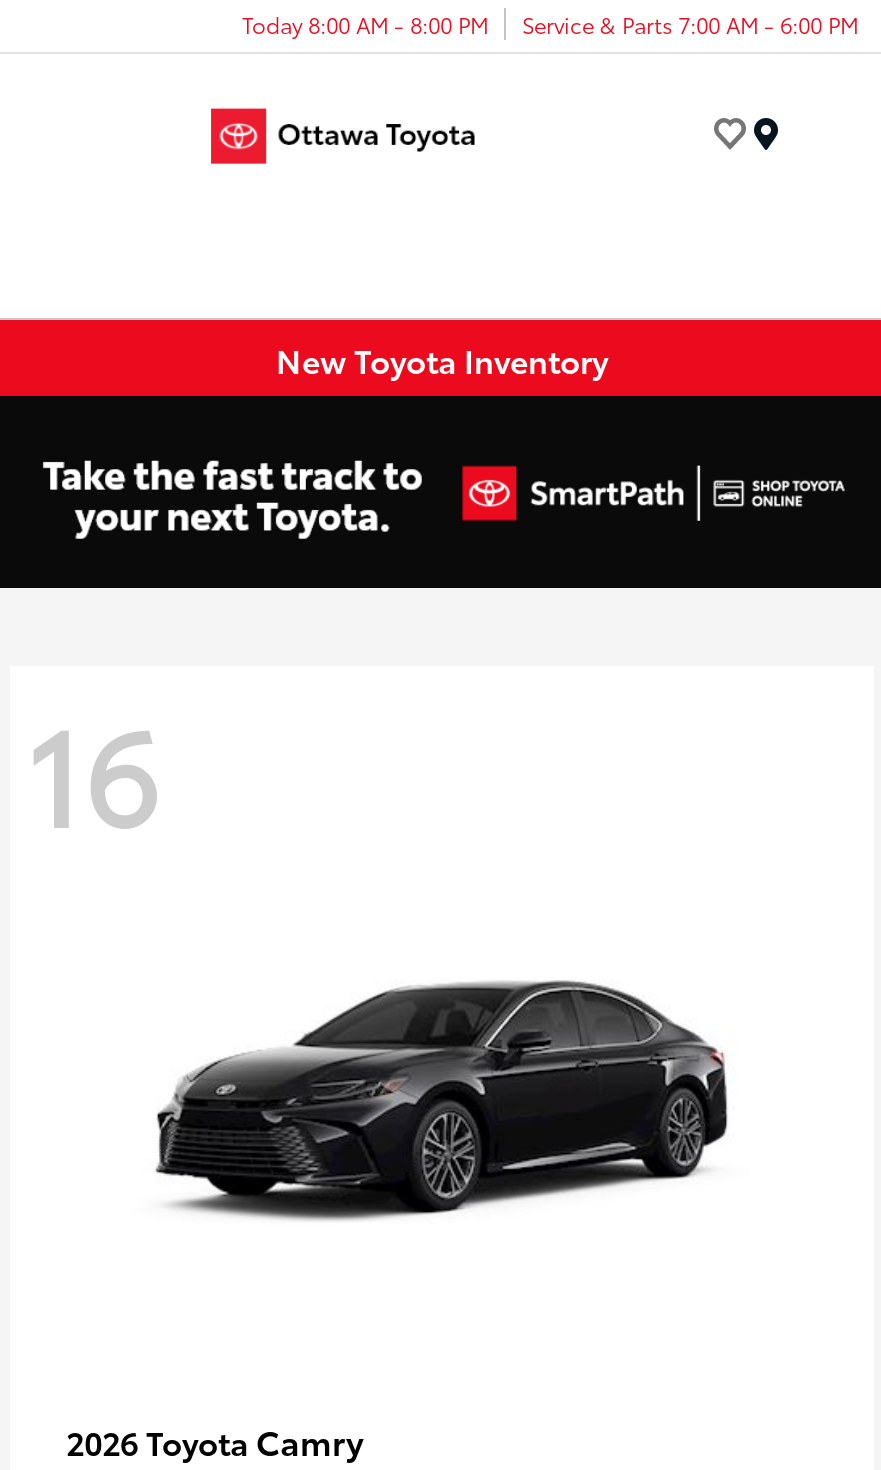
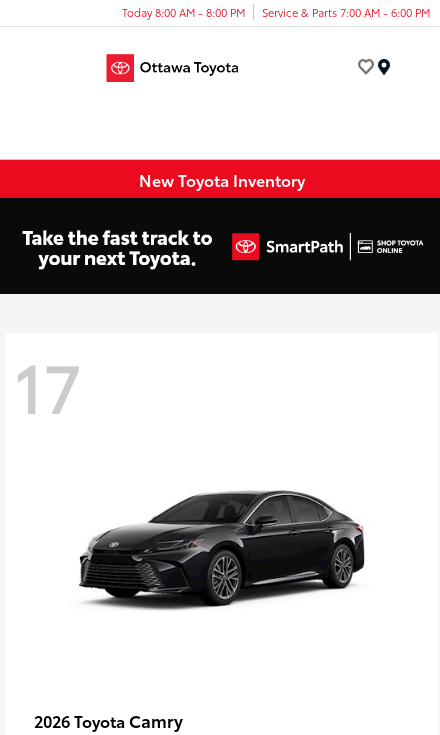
[26,678,158,862] 16 -> [14,339,80,431] 17

